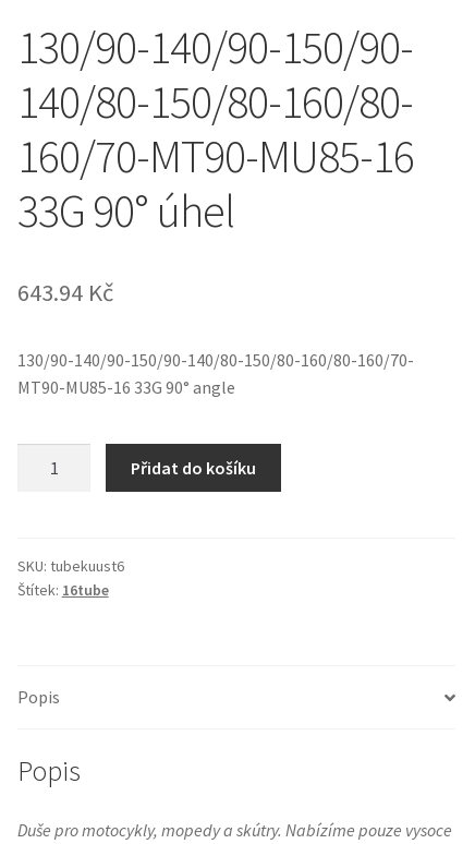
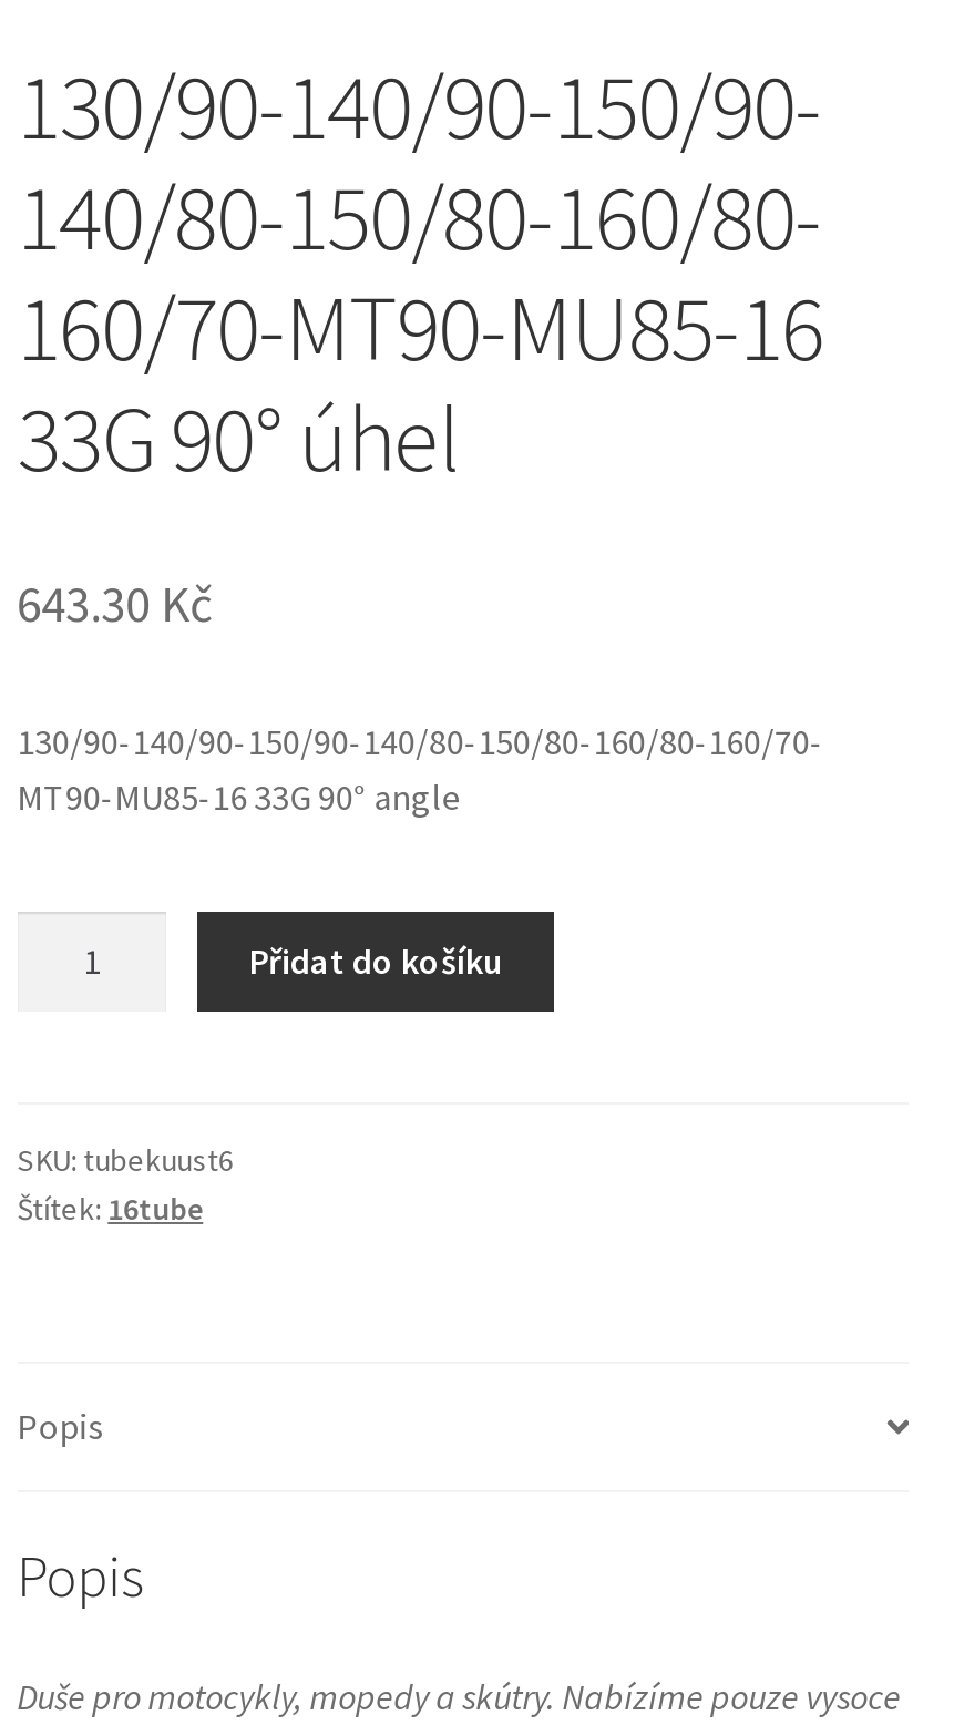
[17,277,113,308] 643.94 Kč -> [17,573,212,635] 643.30 Kč

